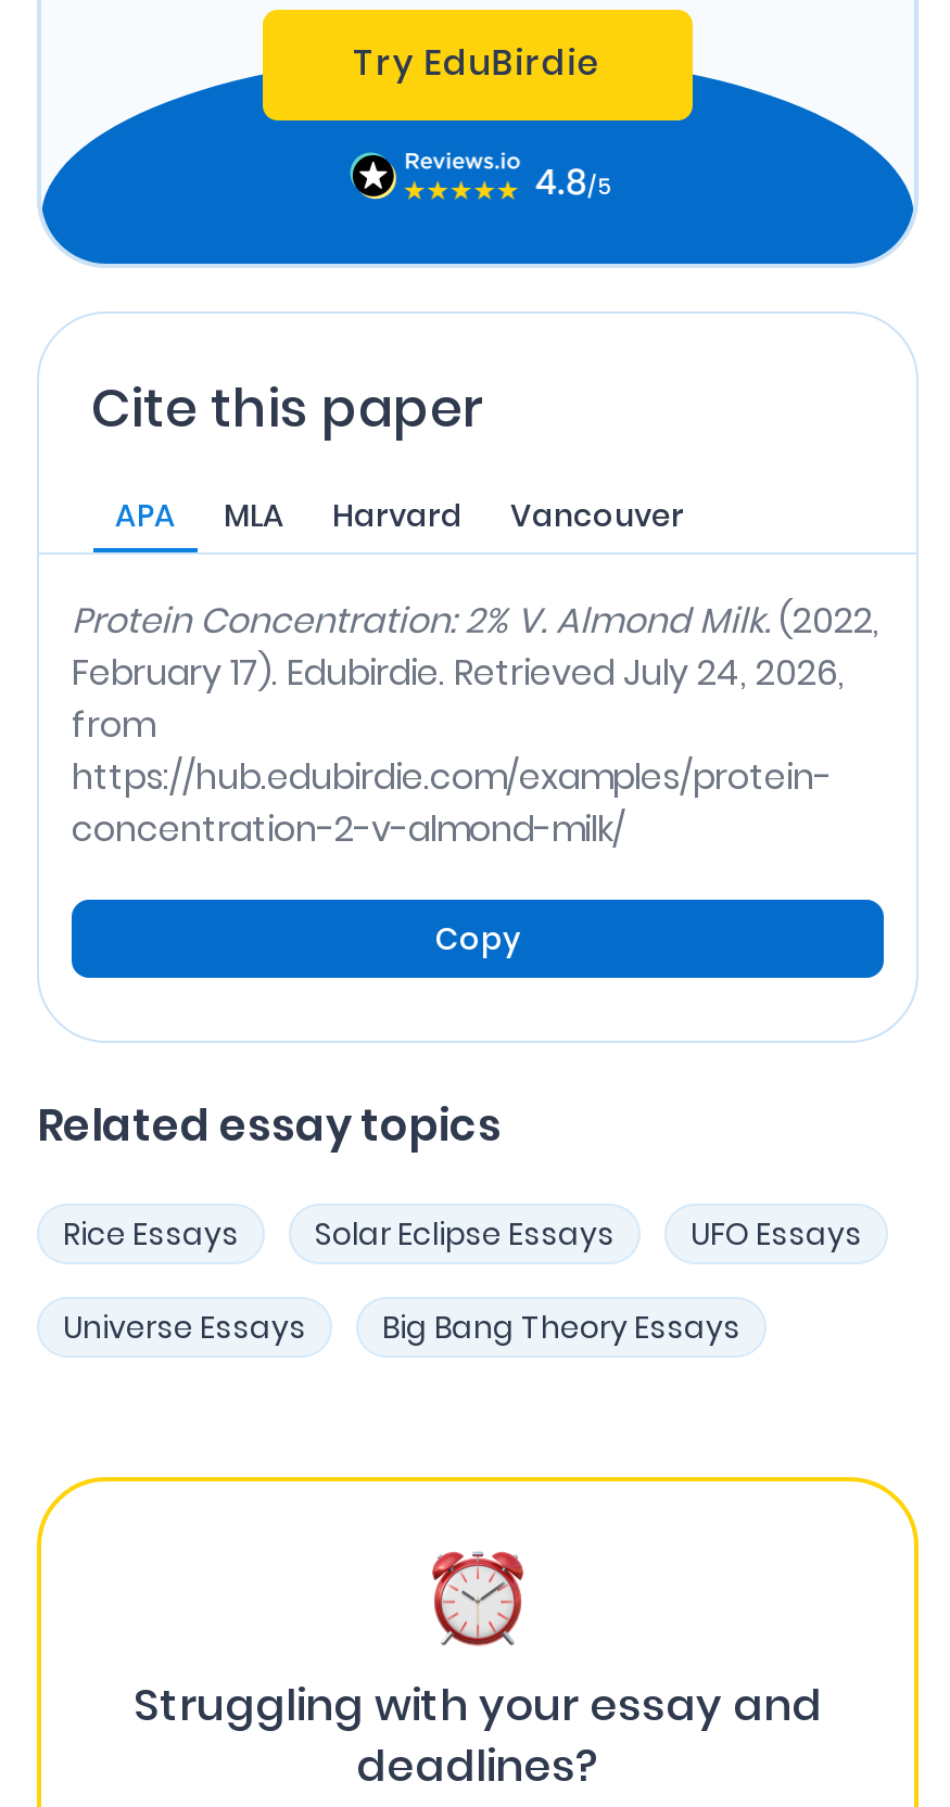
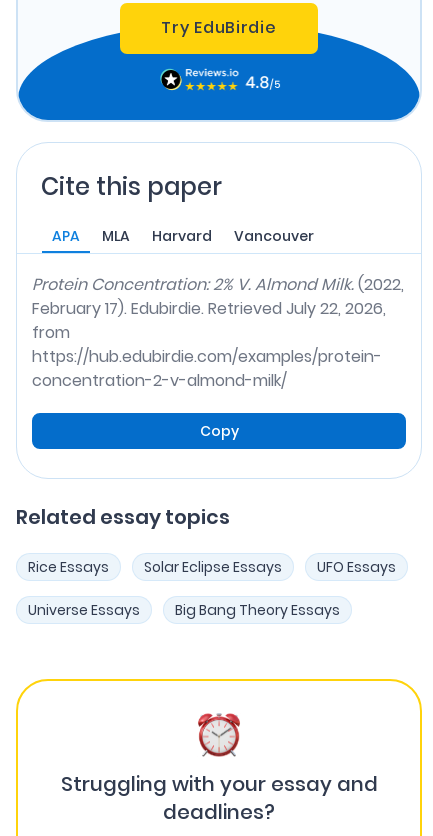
[72,647,845,697] February 17). Edubirdie. Retrieved July 24, 2026, -> [32,297,386,320] February 17). Edubirdie. Retrieved July 22, 2026,

